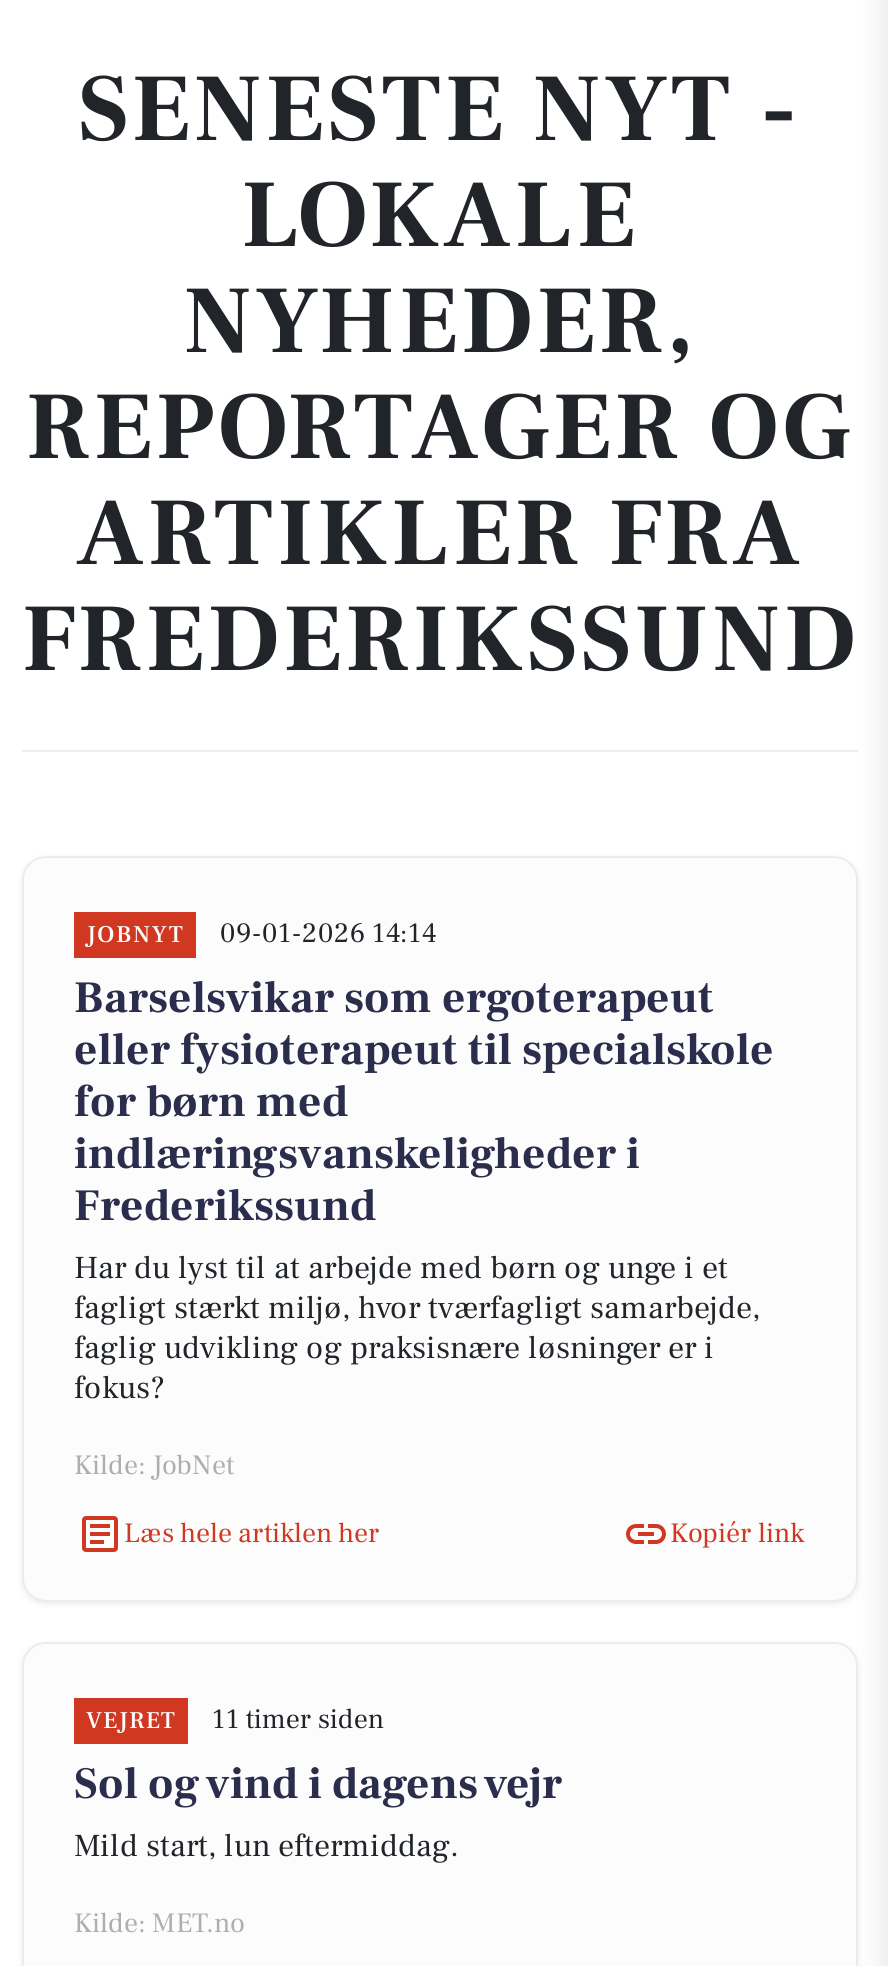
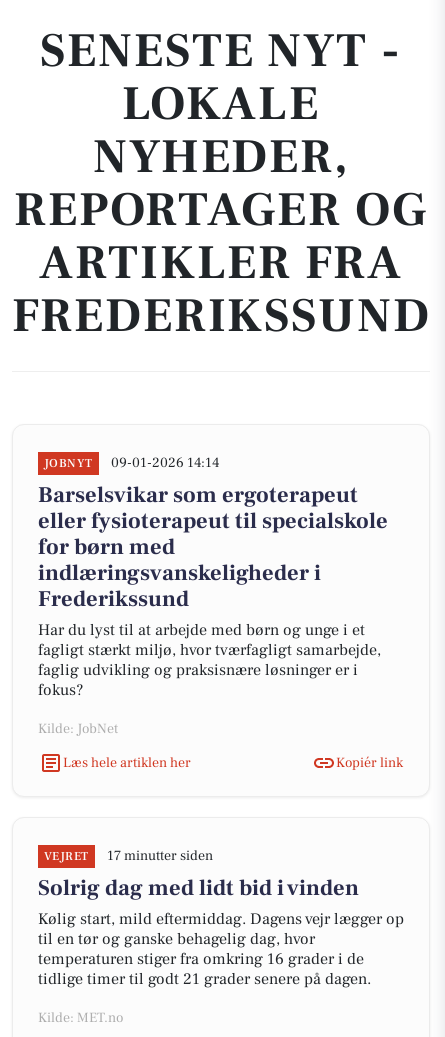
[74,1702,562,1866] 11 timer siden | Sol og vind i dagens vejr | Mild start, lun eftermiddag. -> [38,847,404,989] 17 minutter siden | Solrig dag med lidt bid i vinden | Kølig start, mild eftermiddag. Dagens vejr lægger op | til en tør og ganske behagelig dag, hvor | temperaturen stiger fra omkring 16 grader i de | tidlige timer til godt 21 grader senere på dagen.

